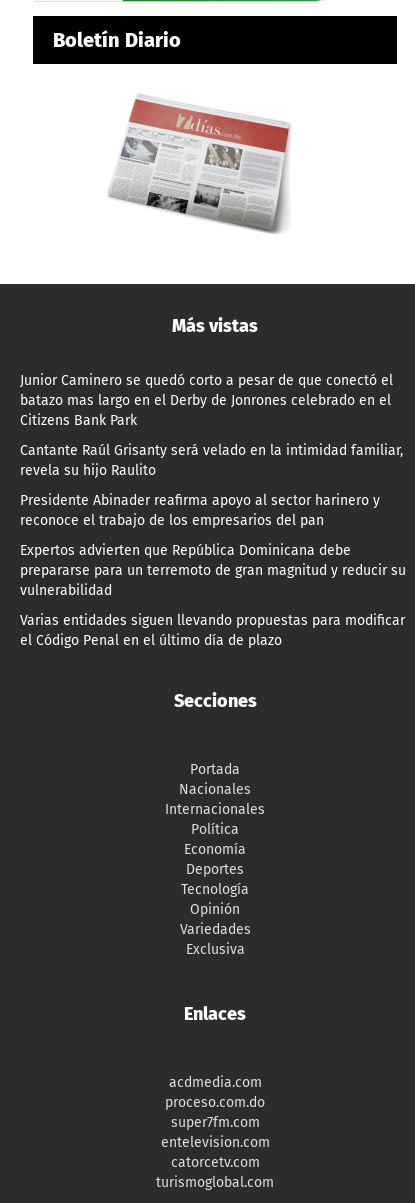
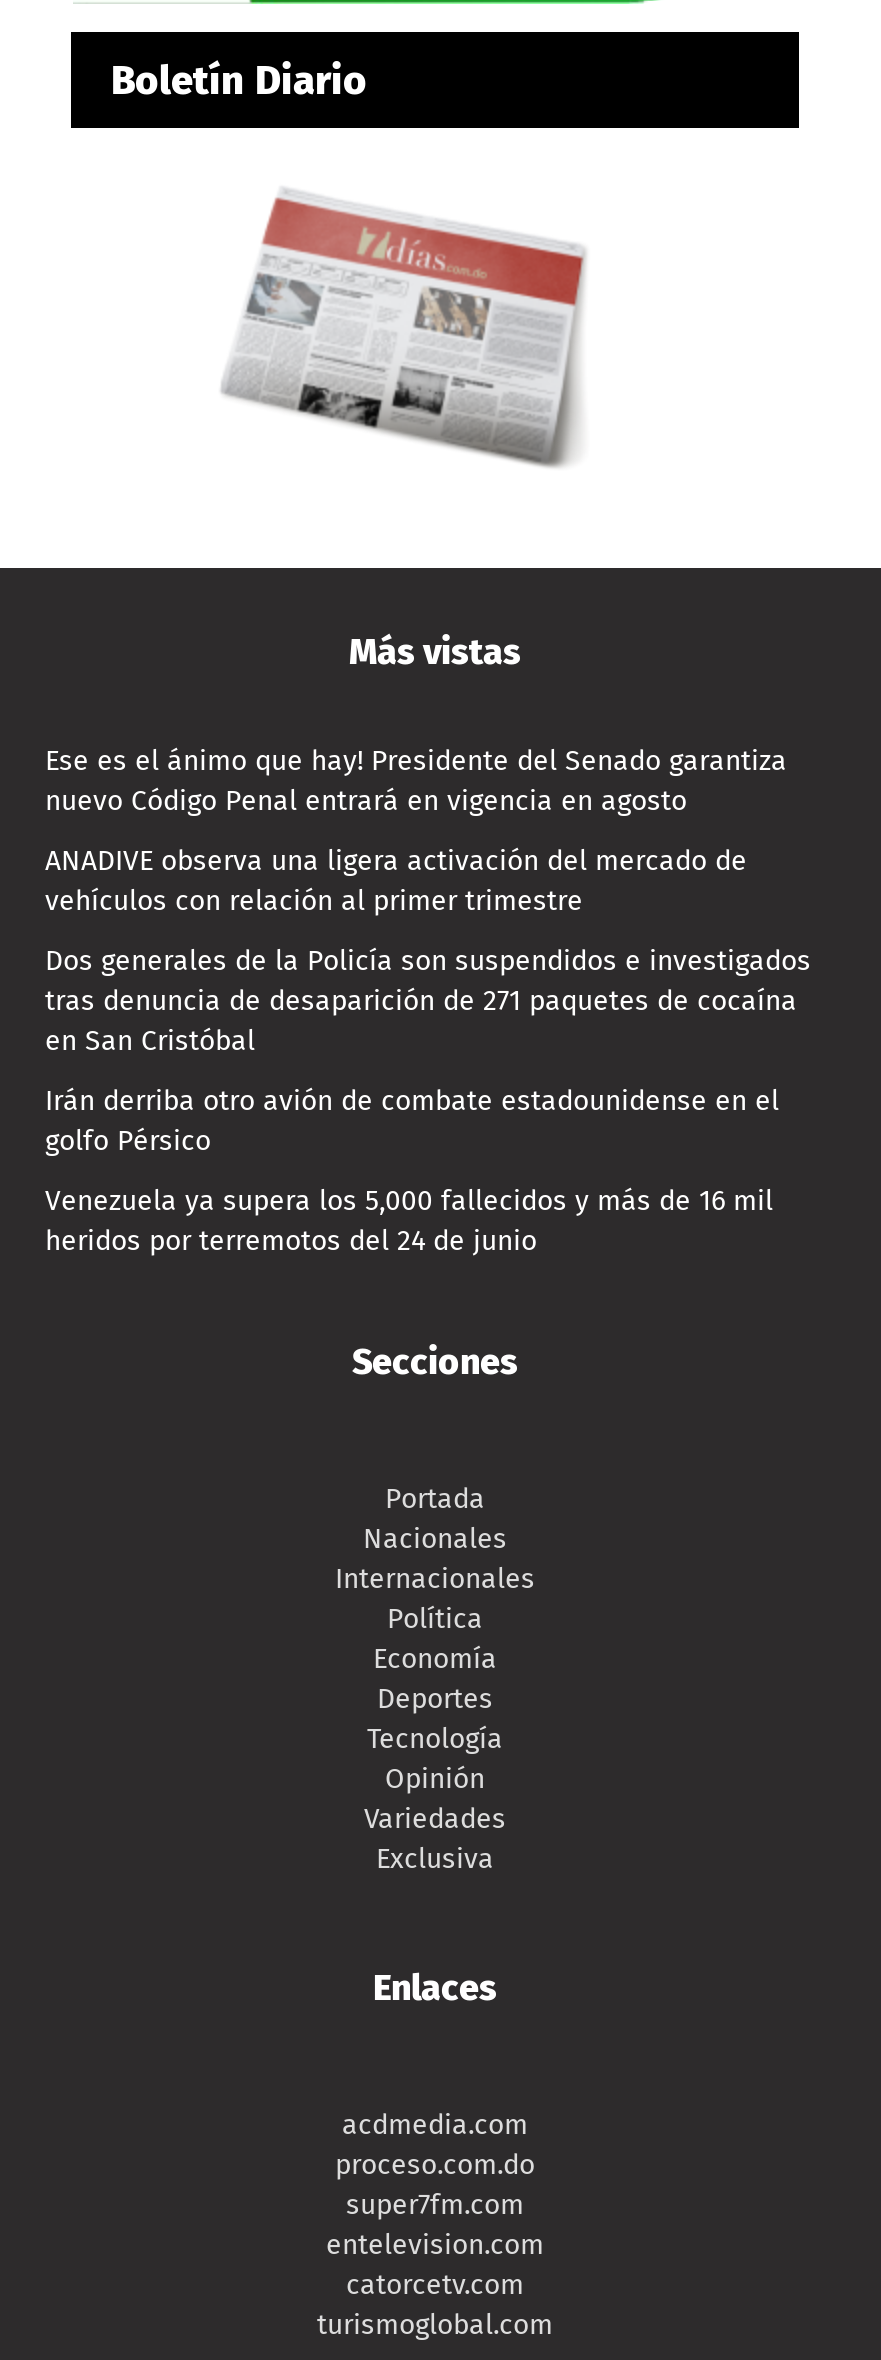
[20,372,393,429] Junior Caminero se quedó corto a pesar de que conectó el | batazo mas largo en el Derby de Jonrones celebrado en el | Citizens Bank Park -> [45,744,787,818] Ese es el ánimo que hay! Presidente del Senado garantiza | nuevo Código Penal entrará en vigencia en agosto
[20,442,403,479] Cantante Raúl Grisanty será velado en la intimidad familiar, | revela su hijo Raulito -> [45,844,747,918] ANADIVE observa una ligera activación del mercado de | vehículos con relación al primer trimestre
[20,492,380,529] Presidente Abinader reafirma apoyo al sector harinero y | reconoce el trabajo de los empresarios del pan -> [45,944,811,1058] Dos generales de la Policía son suspendidos e investigados | tras denuncia de desaparición de 271 paquetes de cocaína | en San Cristóbal
[20,542,406,599] Expertos advierten que República Dominicana debe | prepararse para un terremoto de gran magnitud y reducir su | vulnerabilidad -> [45,1084,779,1158] Irán derriba otro avión de combate estadounidense en el | golfo Pérsico
[20,612,405,649] Varias entidades siguen llevando propuestas para modificar | el Código Penal en el último día de plazo -> [45,1184,773,1258] Venezuela ya supera los 5,000 fallecidos y más de 16 mil | heridos por terremotos del 24 de junio

